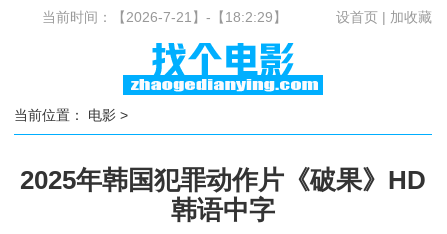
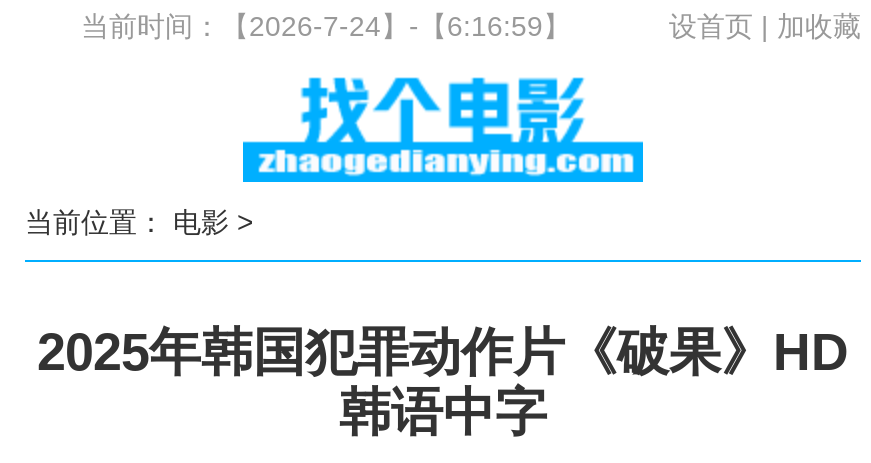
[14,9,287,25] 当前时间：【2026-7-21】-【18:2:29】 -> [25,10,571,42] 当前时间：【2026-7-24】-【6:16:59】

